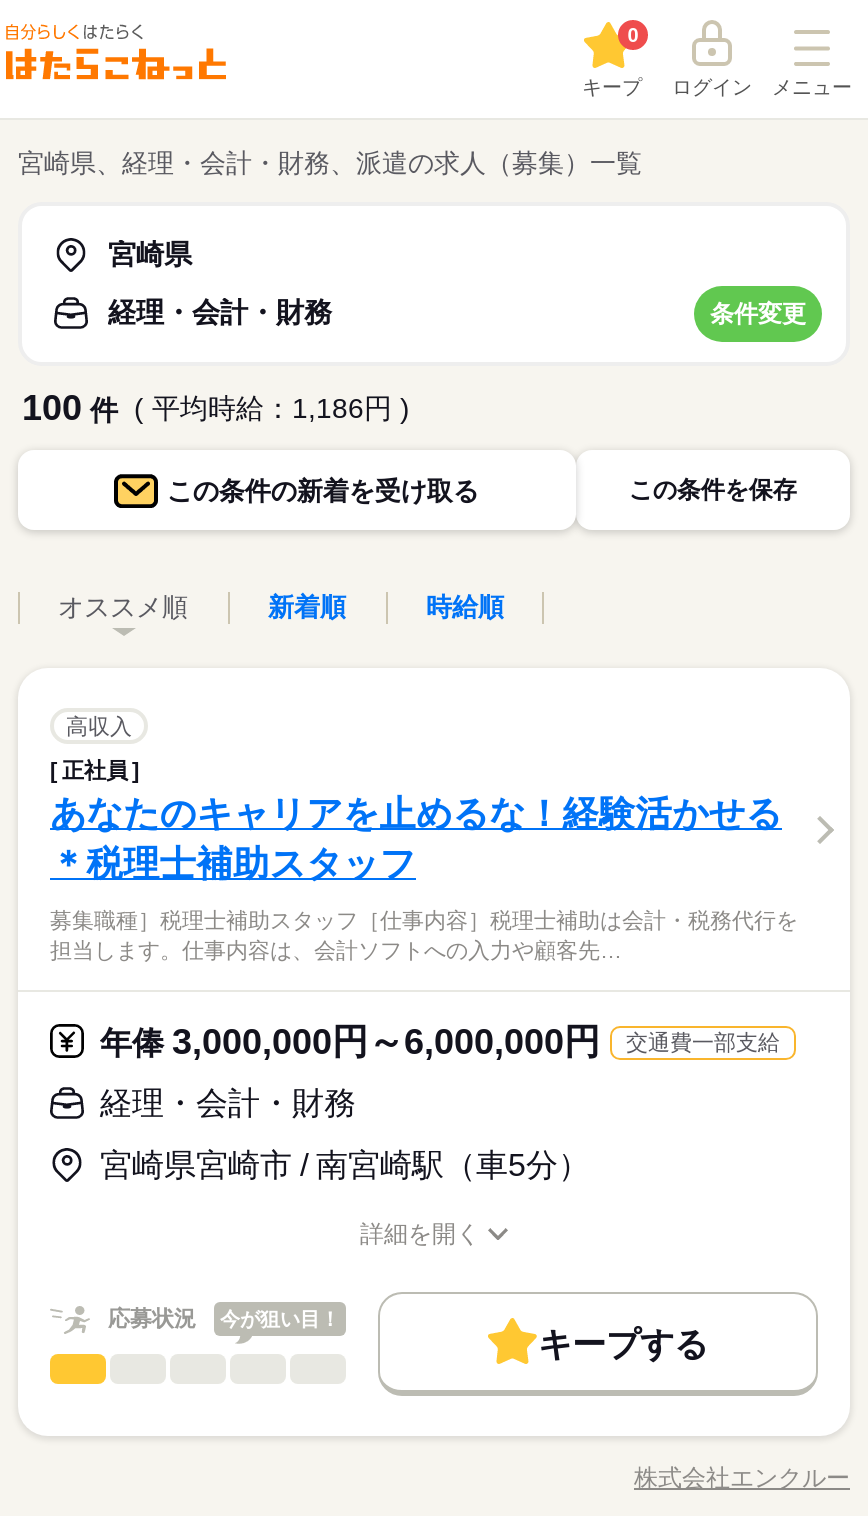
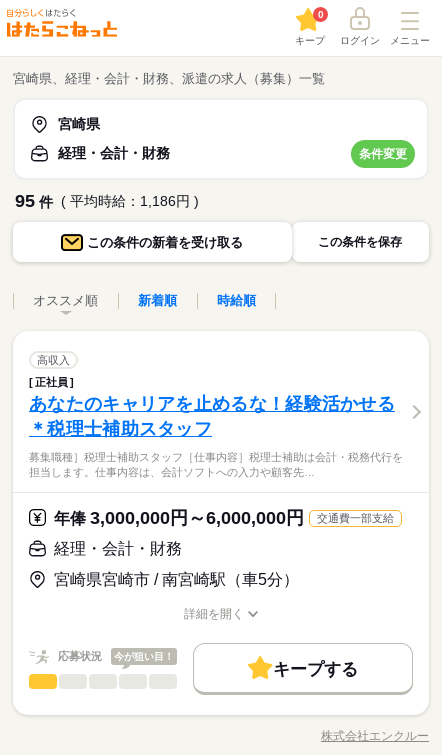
[22,388,410,428] 100件 ( 平均時給：1,186円 ) -> [15,191,199,211] 95件 ( 平均時給：1,186円 )

